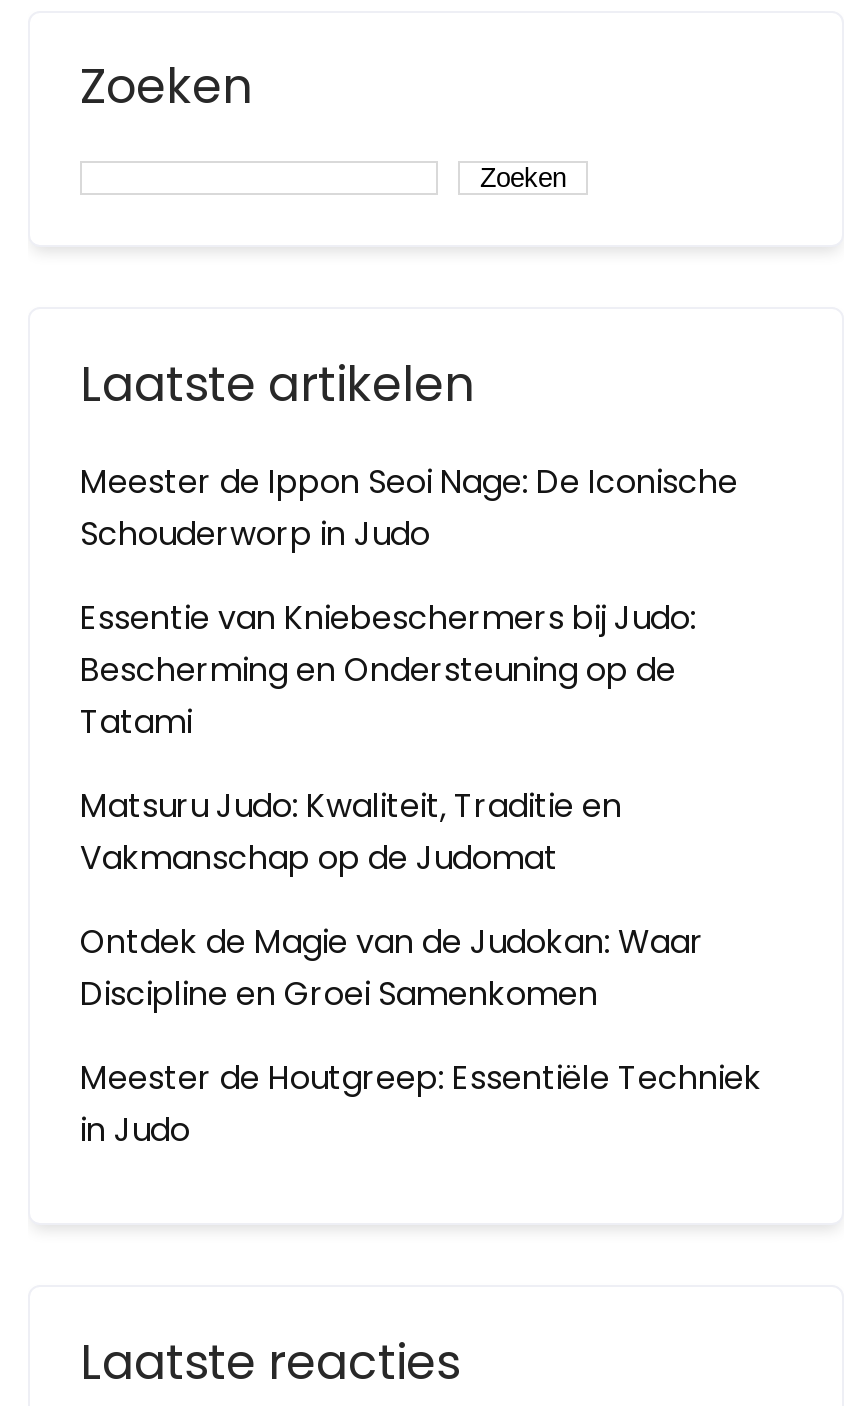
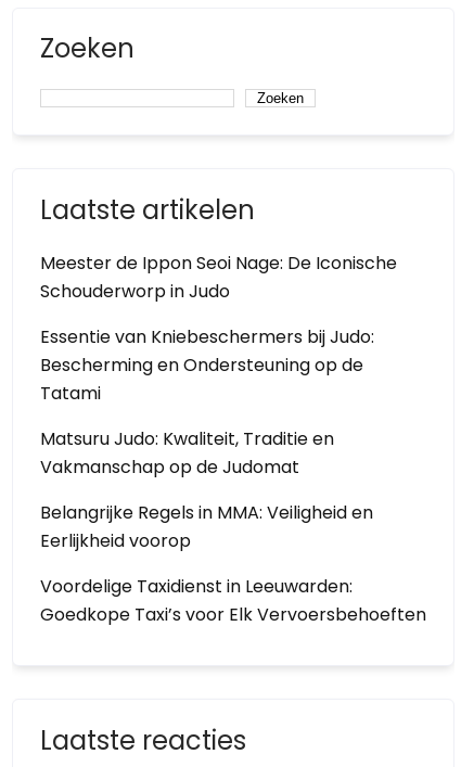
[80,919,704,1017] Ontdek de Magie van de Judokan: Waar | Discipline en Groei Samenkomen -> [40,500,373,553] Belangrijke Regels in MMA: Veiligheid en | Eerlijkheid voorop
[80,1055,762,1153] Meester de Houtgreep: Essentiële Techniek | in Judo -> [40,574,426,627] Voordelige Taxidienst in Leeuwarden: | Goedkope Taxi’s voor Elk Vervoersbehoeften

